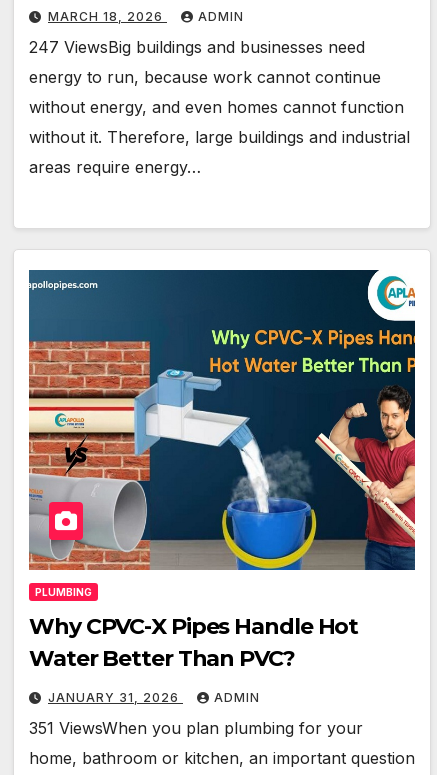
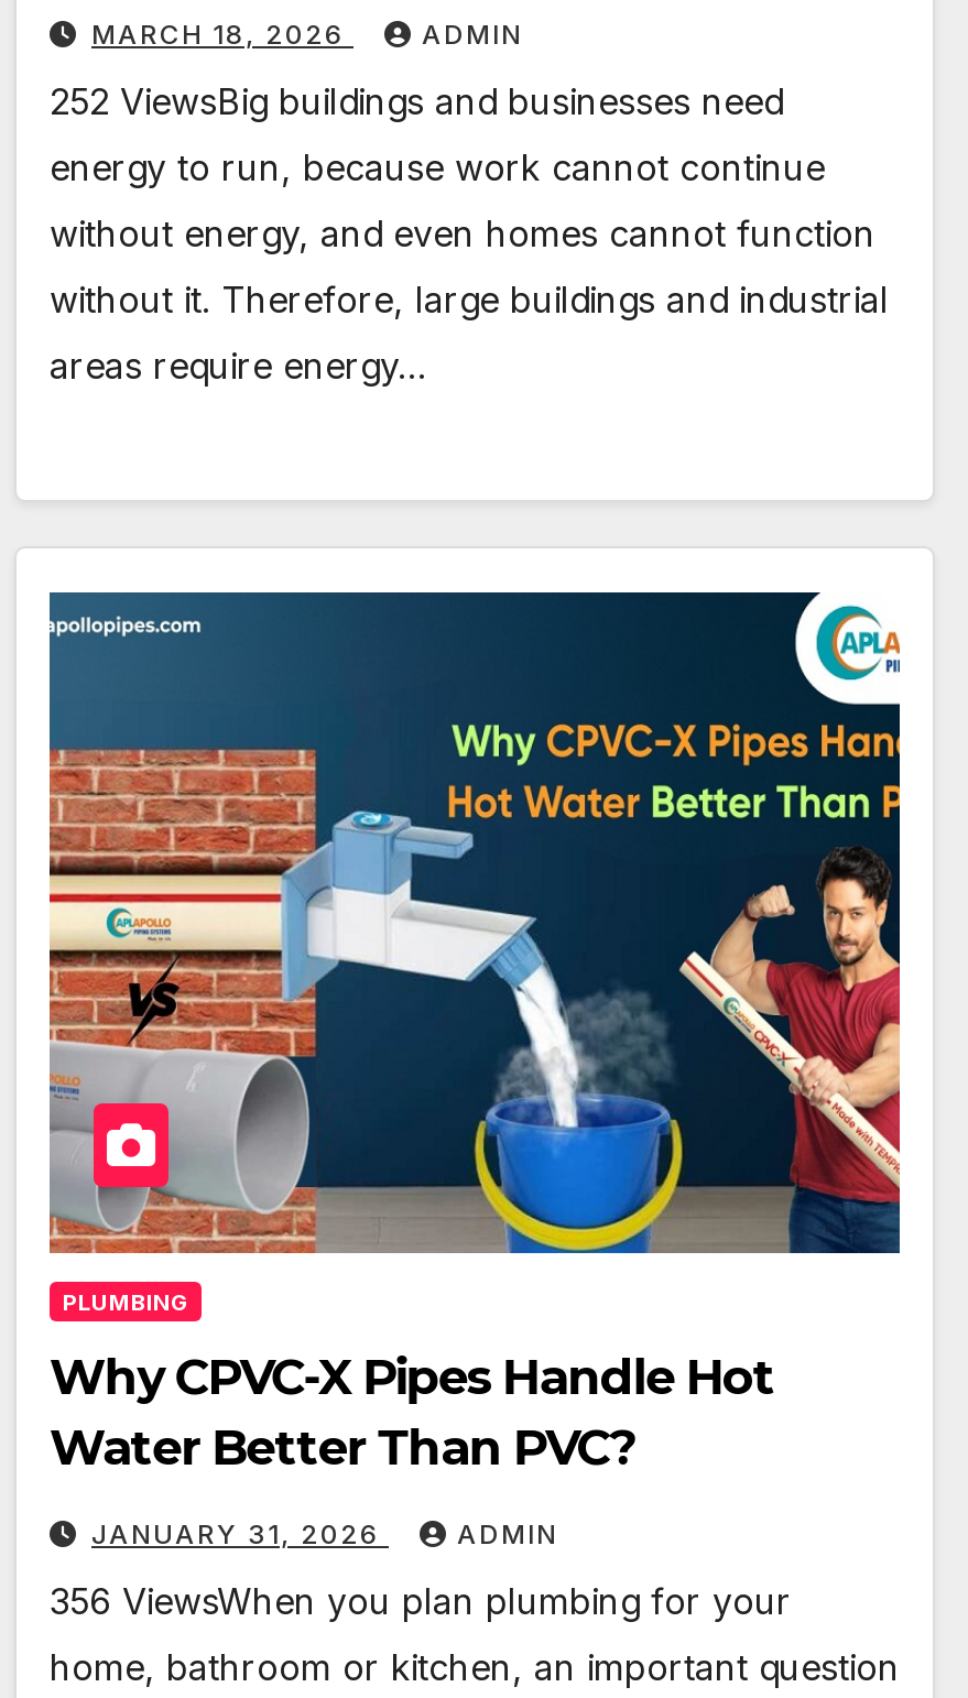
[29,37,365,57] 247 ViewsBig buildings and businesses need -> [50,80,783,124] 252 ViewsBig buildings and businesses need
[29,717,363,737] 351 ViewsWhen you plan plumbing for your -> [50,1578,792,1622] 356 ViewsWhen you plan plumbing for your

